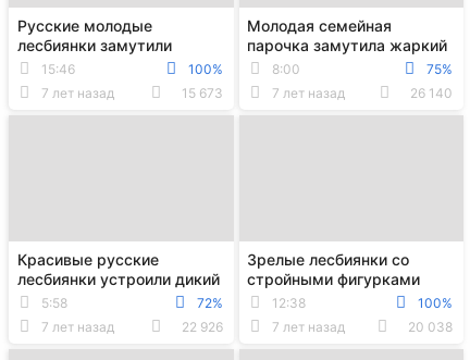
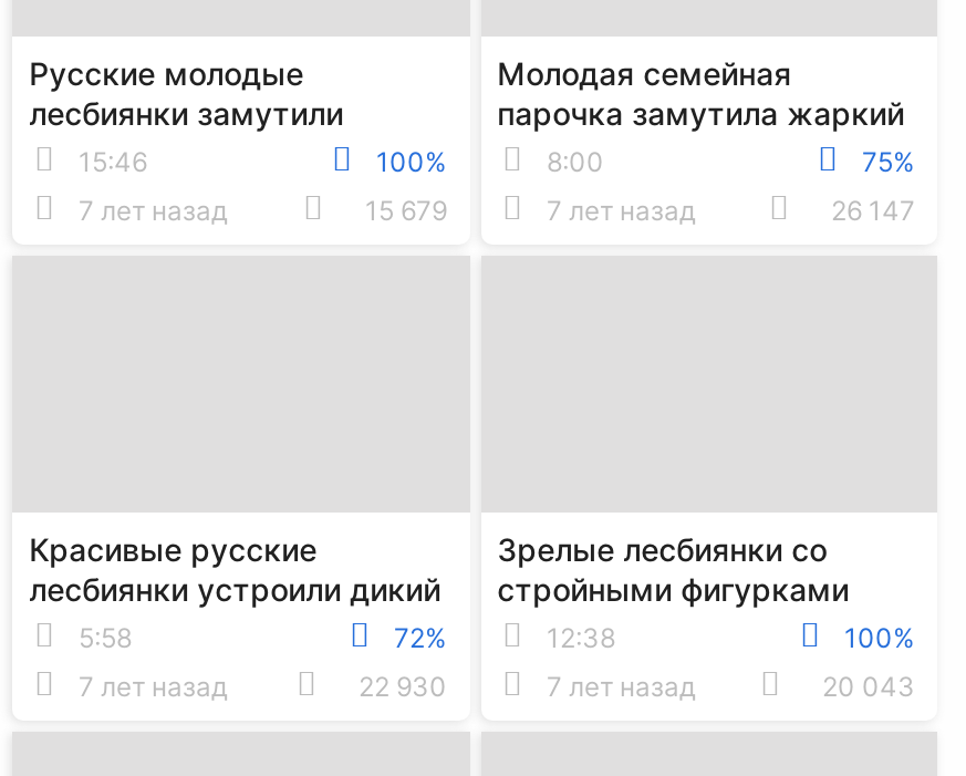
[181,85,222,101] 15 673 -> [365,194,447,227] 15 679
[410,85,453,101] 26 140 -> [831,194,915,227] 26 147
[181,319,222,335] 22 926 -> [359,671,447,704] 22 930
[408,319,453,335] 20 038 -> [822,671,915,704] 20 043

